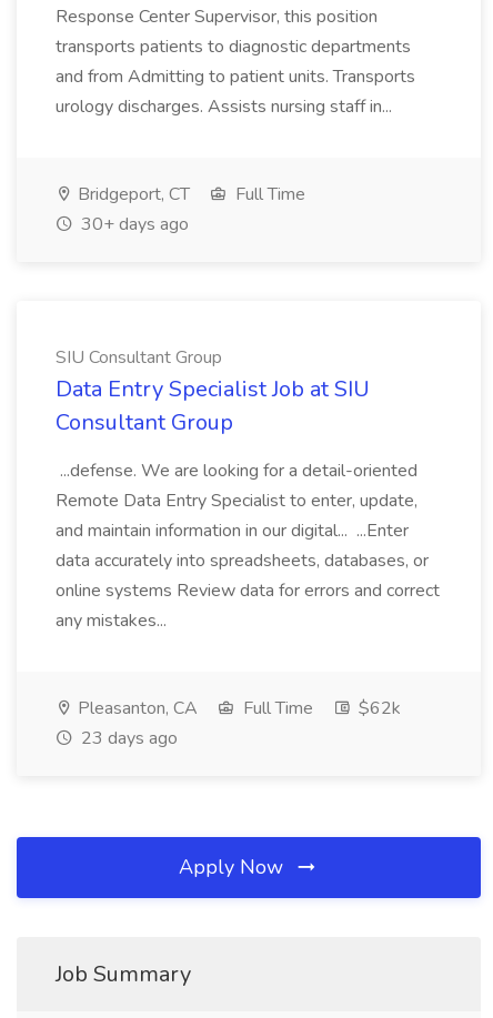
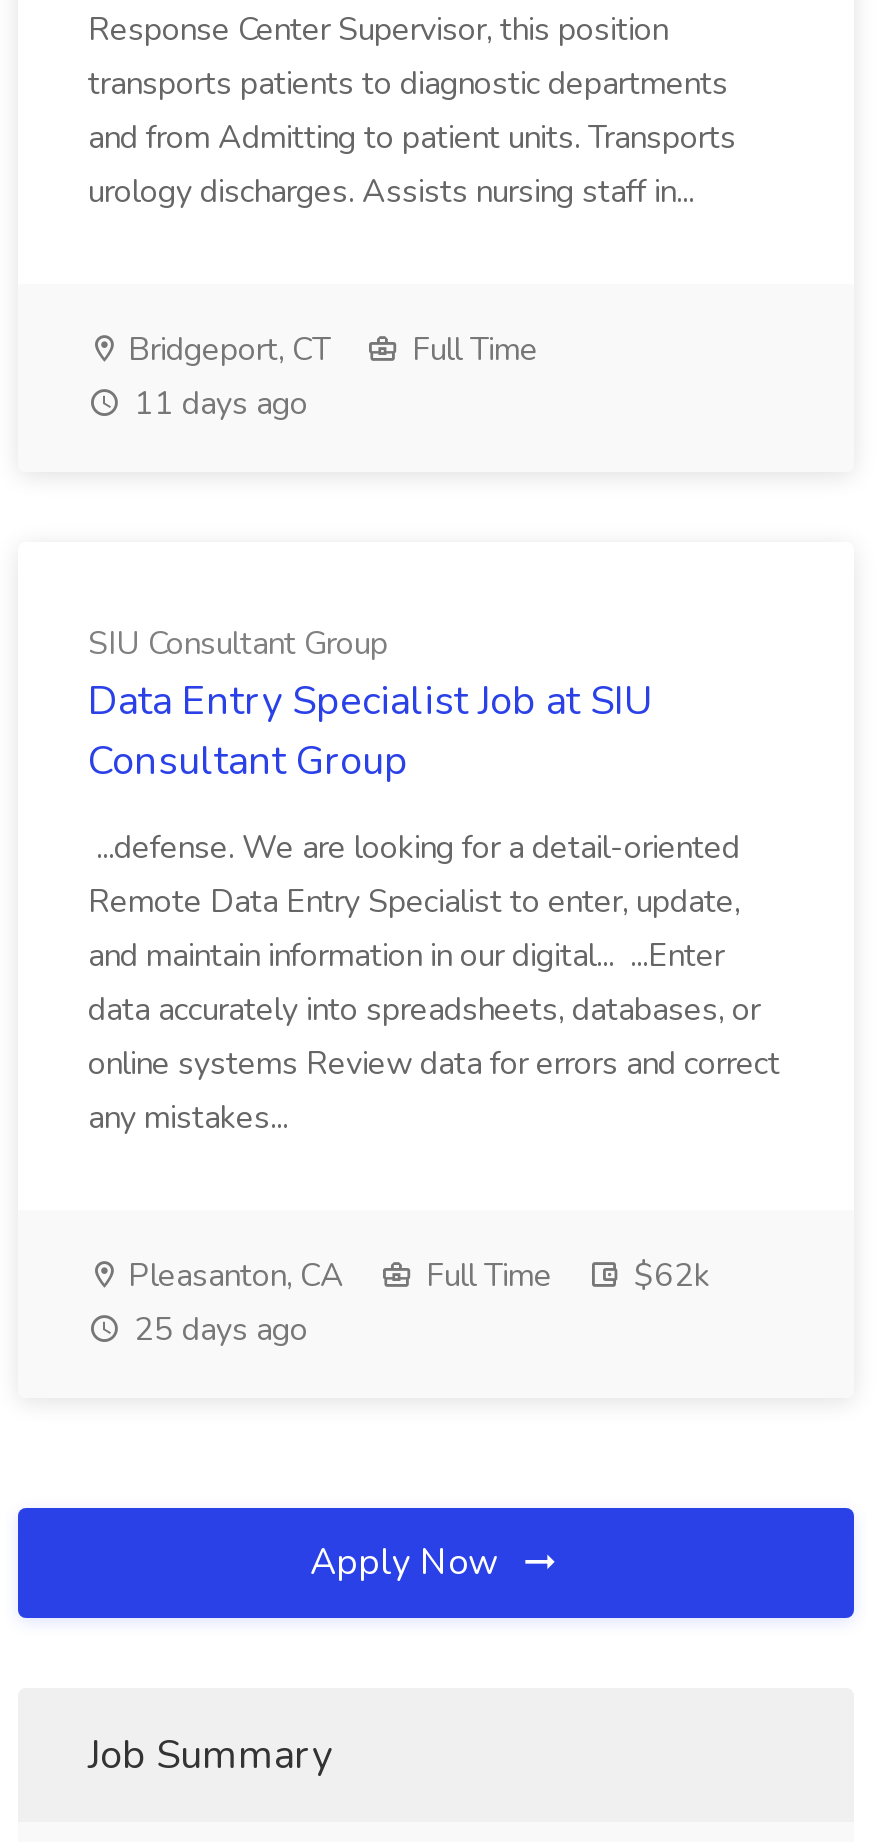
[77,212,189,236] 30+ days ago -> [126,382,308,426] 11 days ago
[77,726,178,750] 23 days ago -> [126,1308,308,1352] 25 days ago

